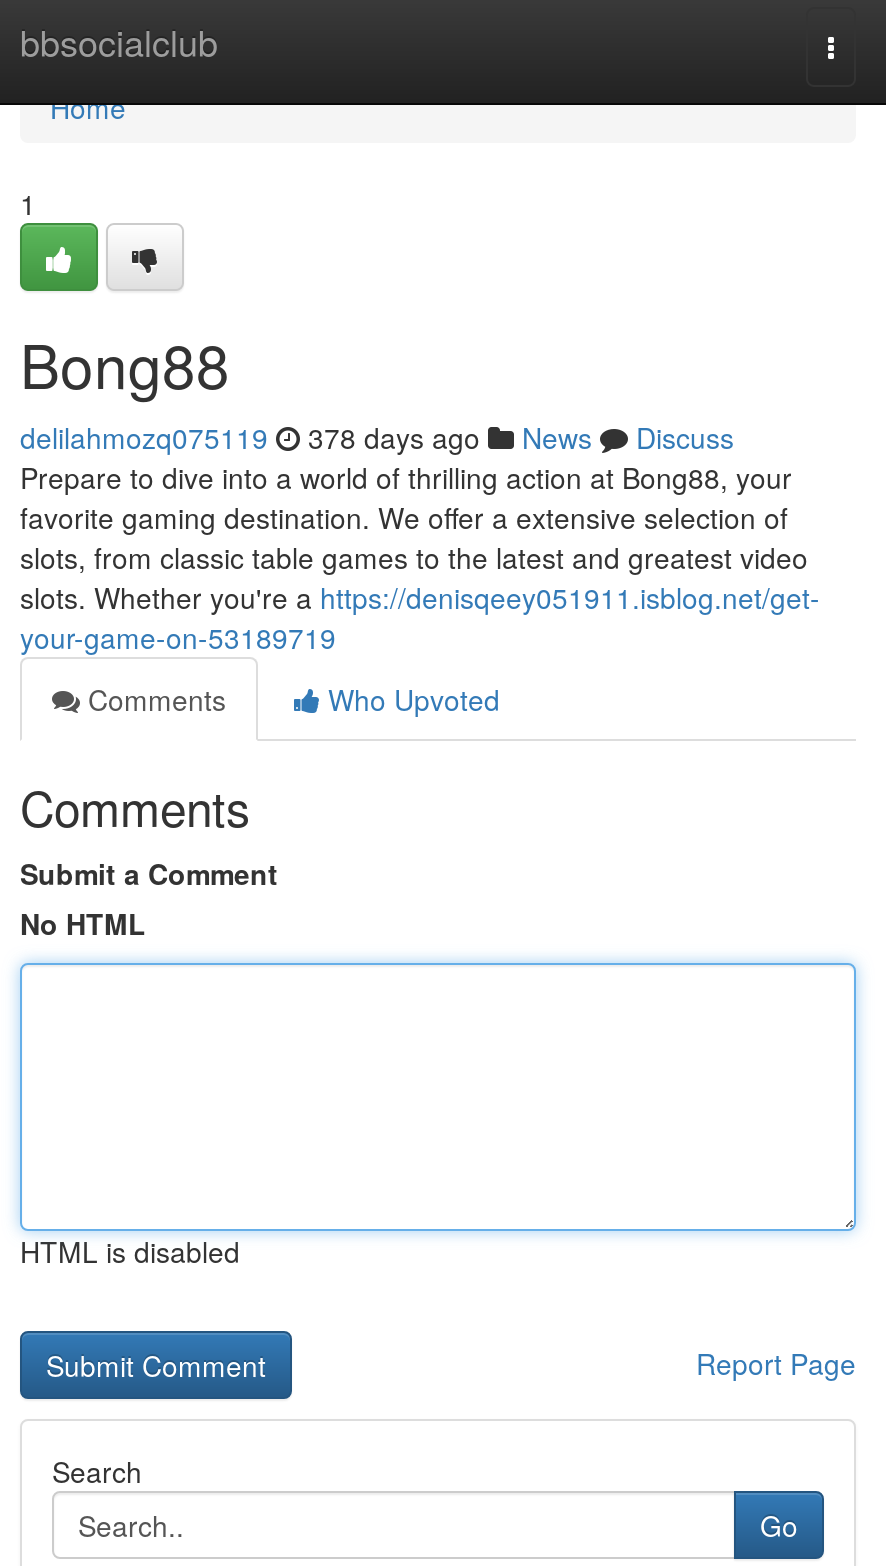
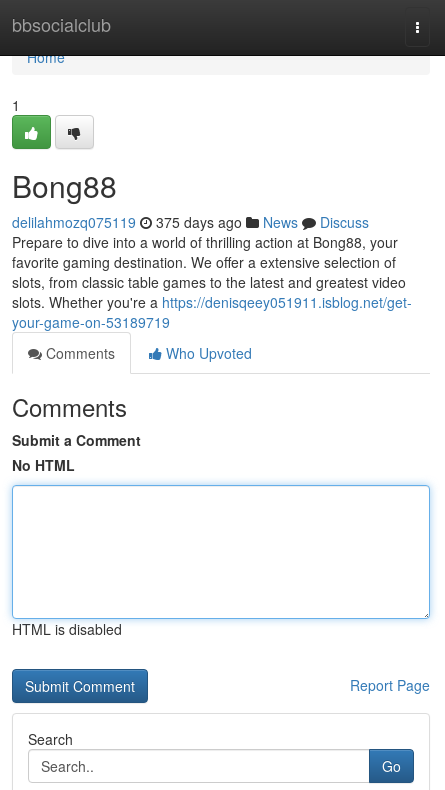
[20,417,734,457] delilahmozq075119 378 days ago News Discuss -> [12,212,369,232] delilahmozq075119 375 days ago News Discuss

